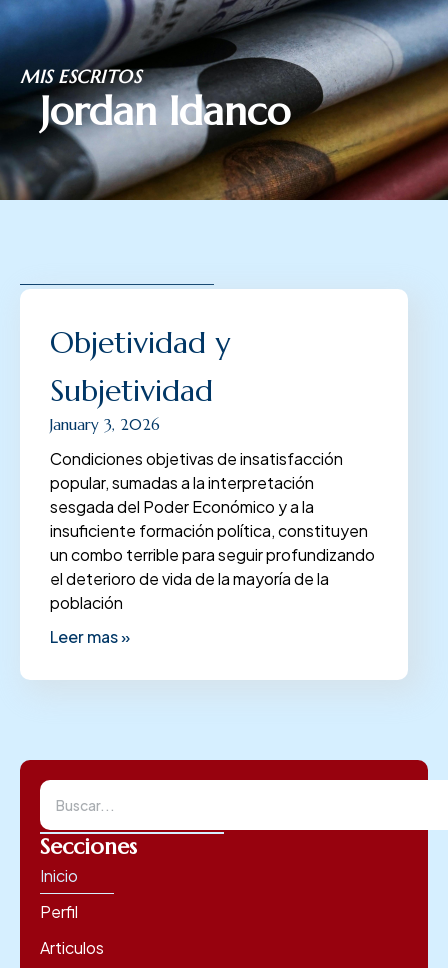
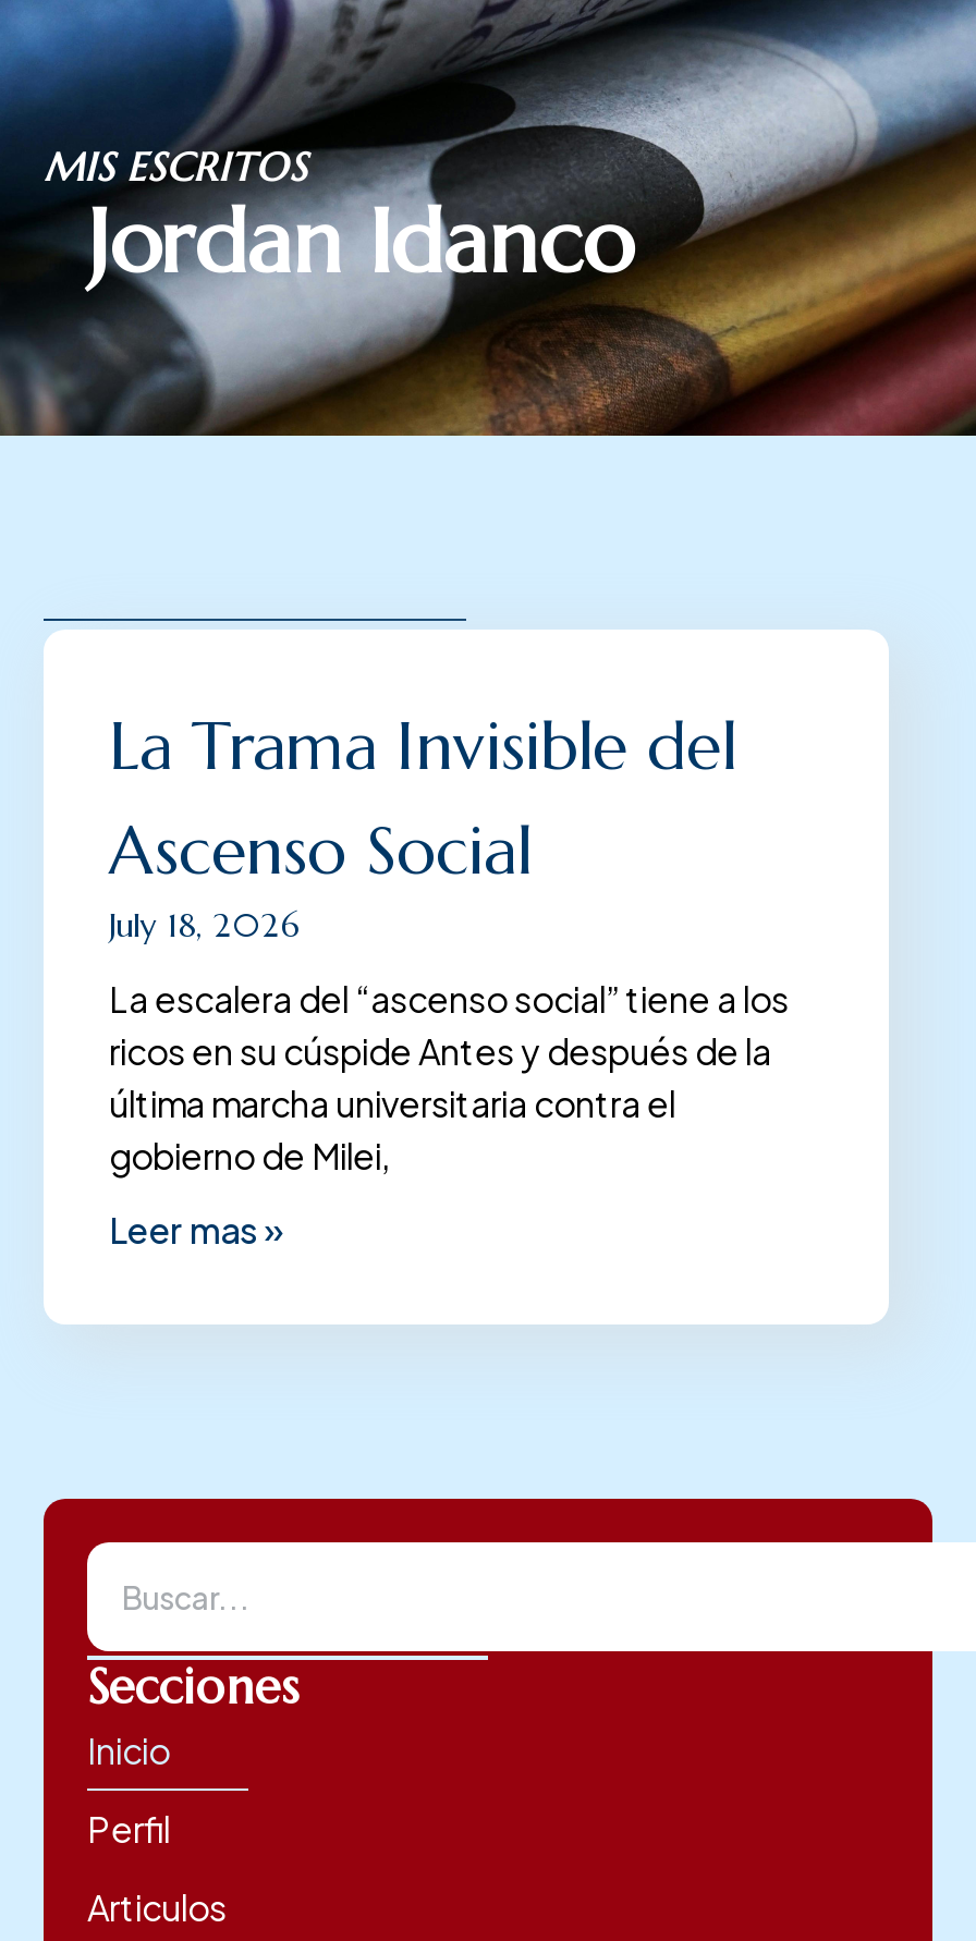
[50,324,230,434] Objetividad y | Subjetividad | January 3, 2026 -> [109,706,736,945] La Trama Invisible del | Ascenso Social | July 18, 2026
[50,448,375,613] Condiciones objetivas de insatisfacción | popular, sumadas a la interpretación | sesgada del Poder Económico y a la | insuficiente formación política, constituyen | un combo terrible para seguir profundizando | el deterioro de vida de la mayoría de la | población -> [109,976,789,1179] La escalera del “ascenso social” tiene a los | ricos en su cúspide Antes y después de la | última marcha universitaria contra el | gobierno de Milei,

